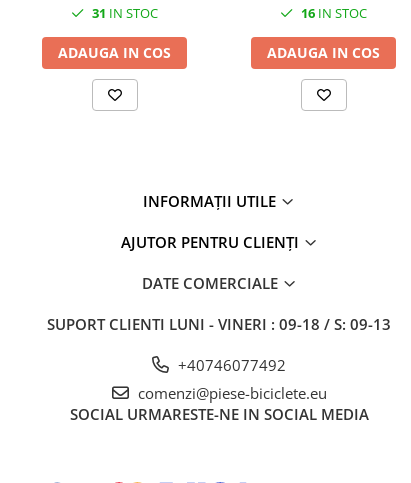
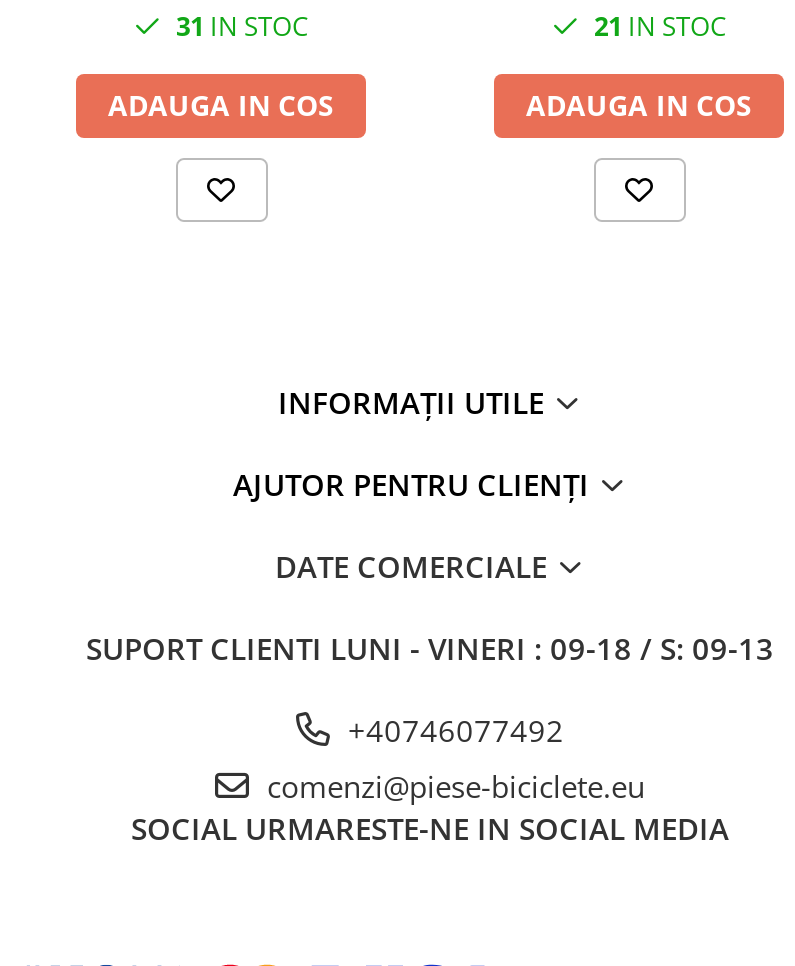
[301,4,367,22] 16 IN STOC -> [594,8,726,44] 21 IN STOC

